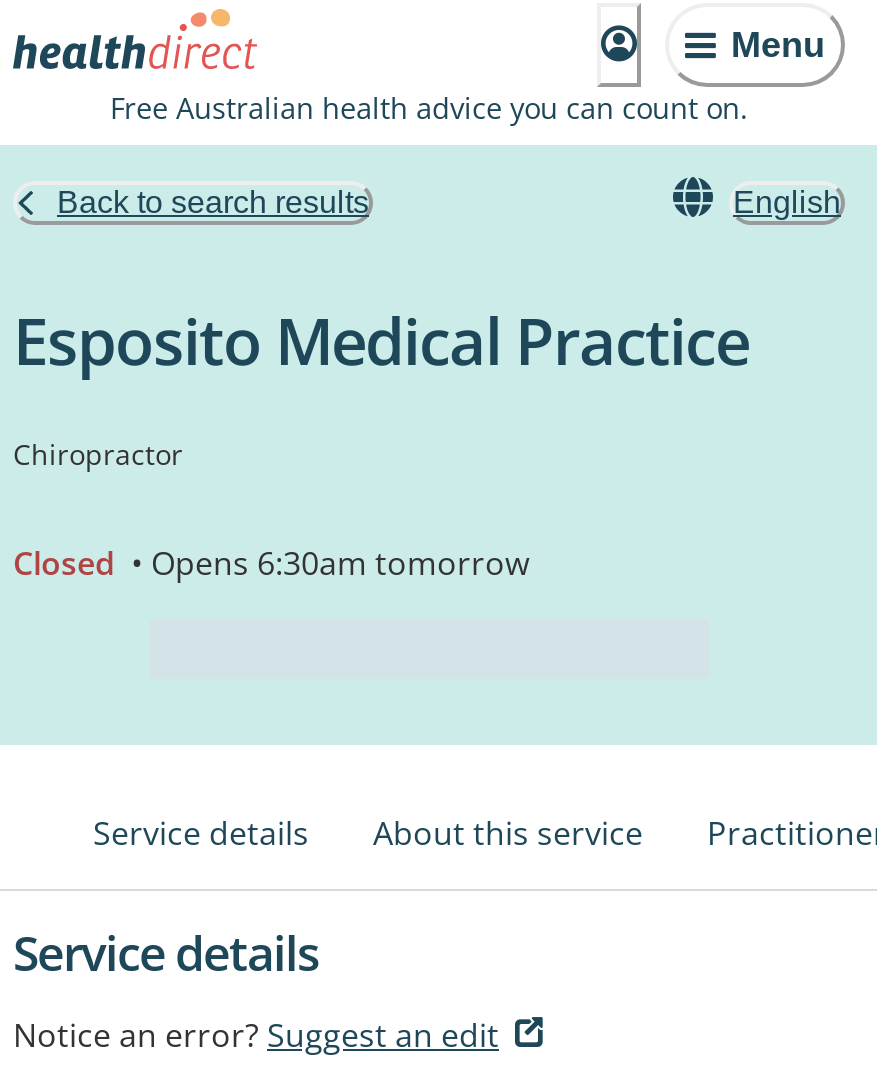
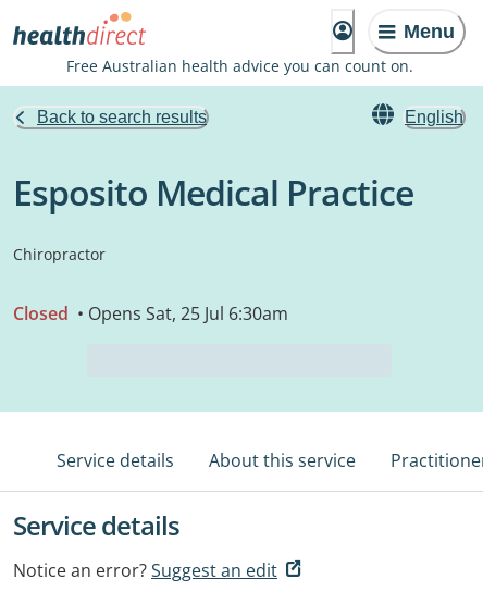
[13,541,529,585] Closed • Opens 6:30am tomorrow -> [13,301,288,325] Closed • Opens Sat, 25 Jul 6:30am

